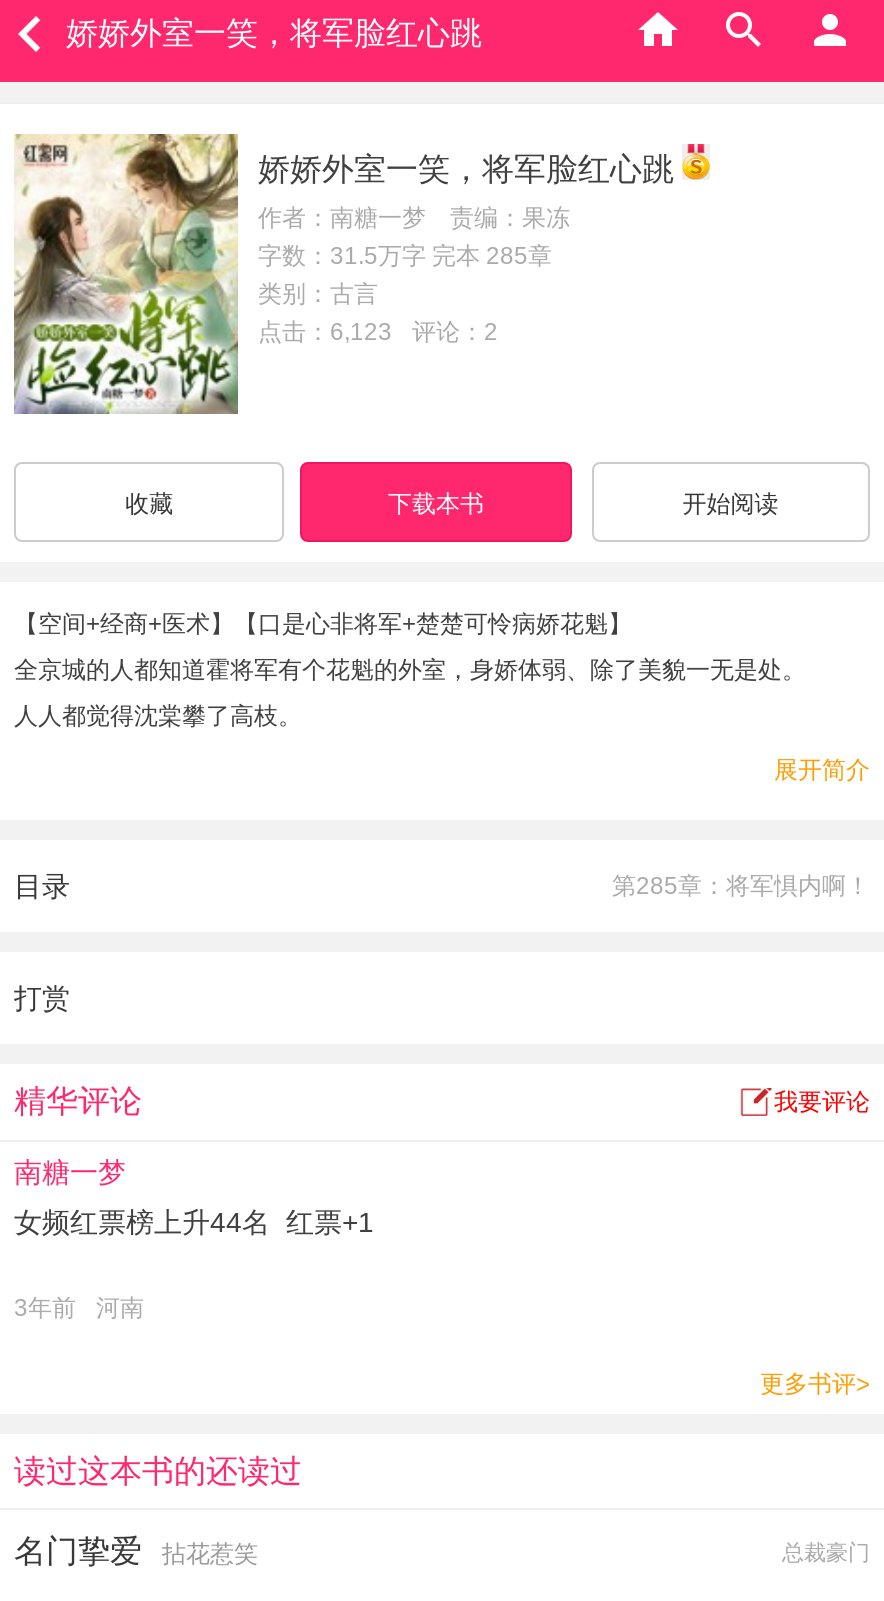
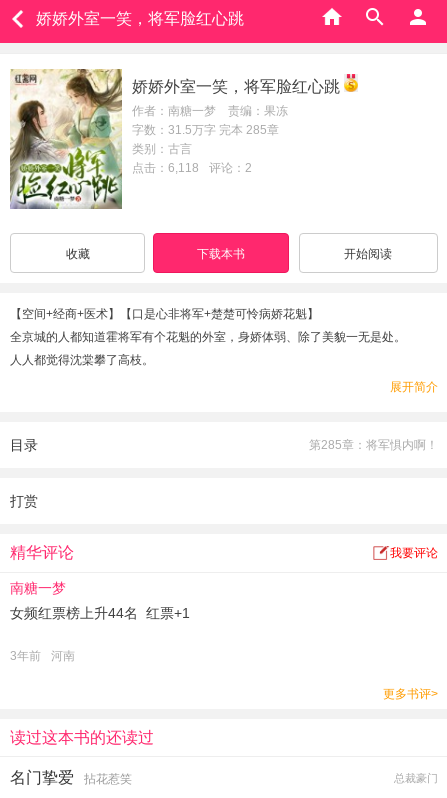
[258,318,498,346] 点击：6,123 评论：2 -> [132,161,252,175] 点击：6,118 评论：2

